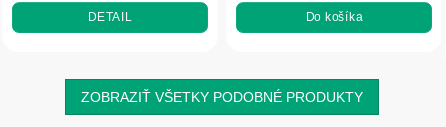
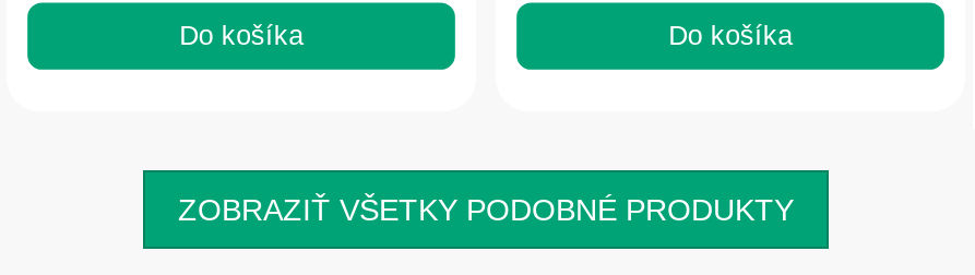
[88,10,132,24] DETAIL -> [179,19,303,51] Do košíka

